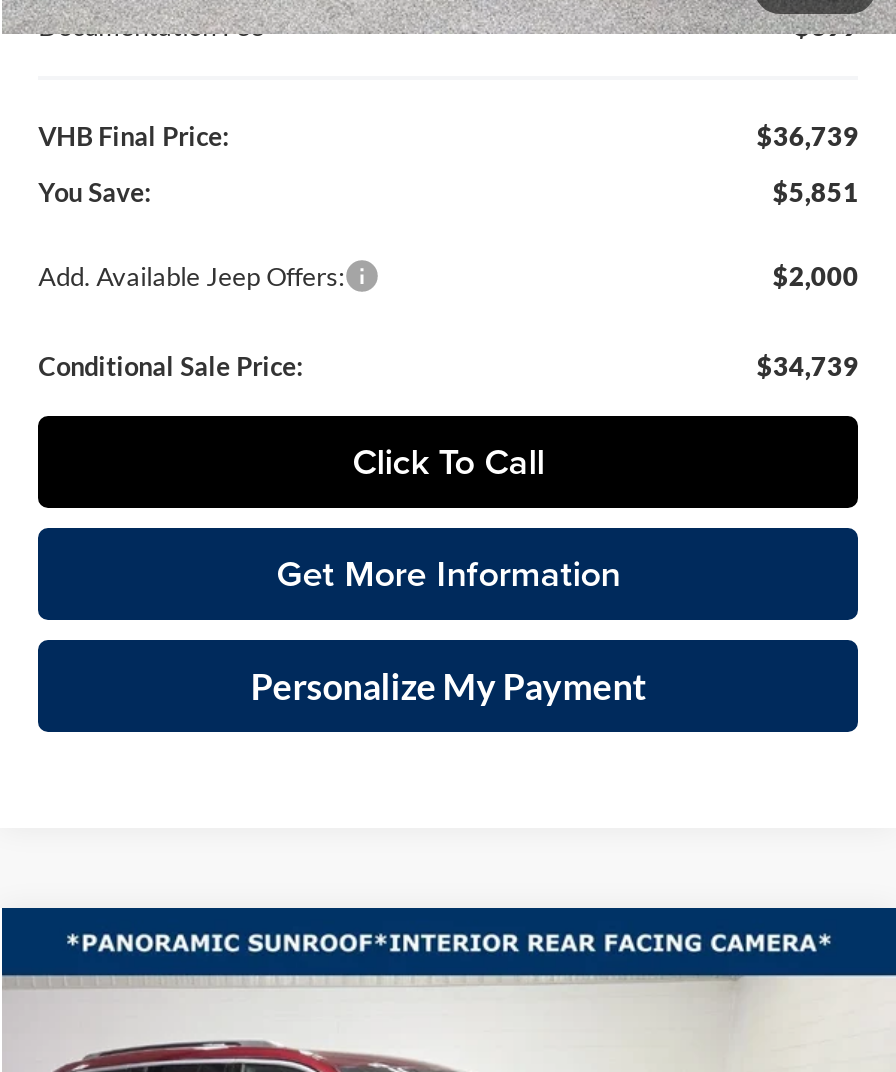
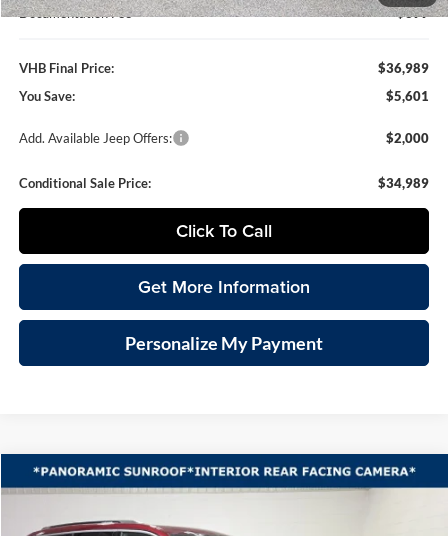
[757,120,859,152] $36,739 -> [378,60,429,76] $36,989
[773,176,859,208] $5,851 -> [386,88,429,104] $5,601
[757,350,859,382] $34,739 -> [378,175,429,191] $34,989

